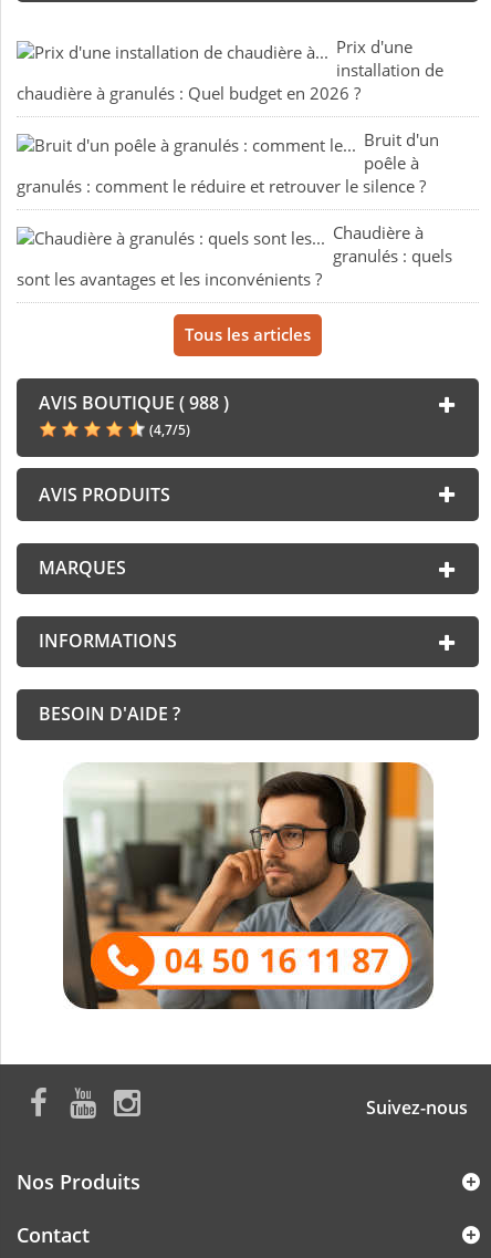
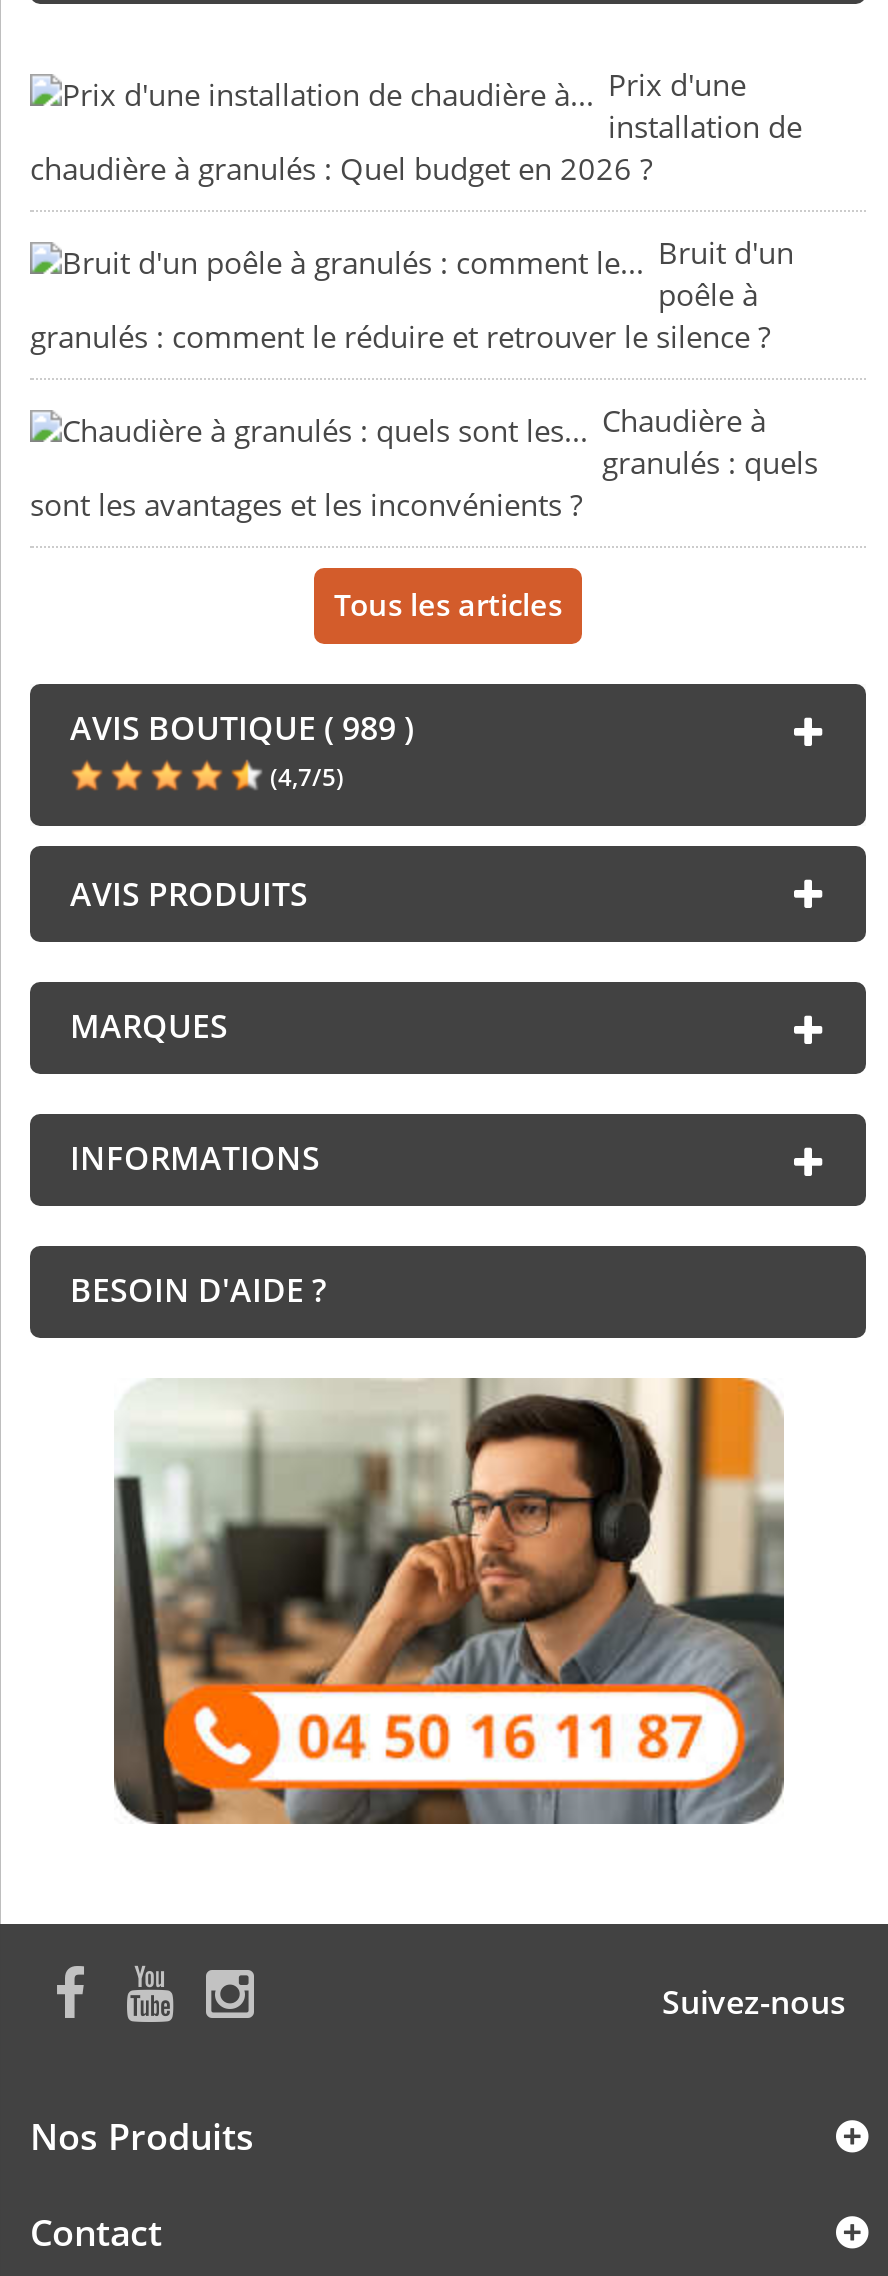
[39,391,229,415] AVIS BOUTIQUE ( 988 ) -> [70,707,414,751] AVIS BOUTIQUE ( 989 )

